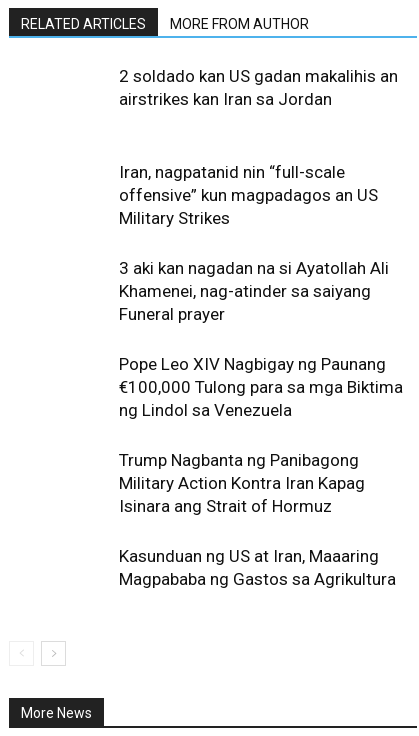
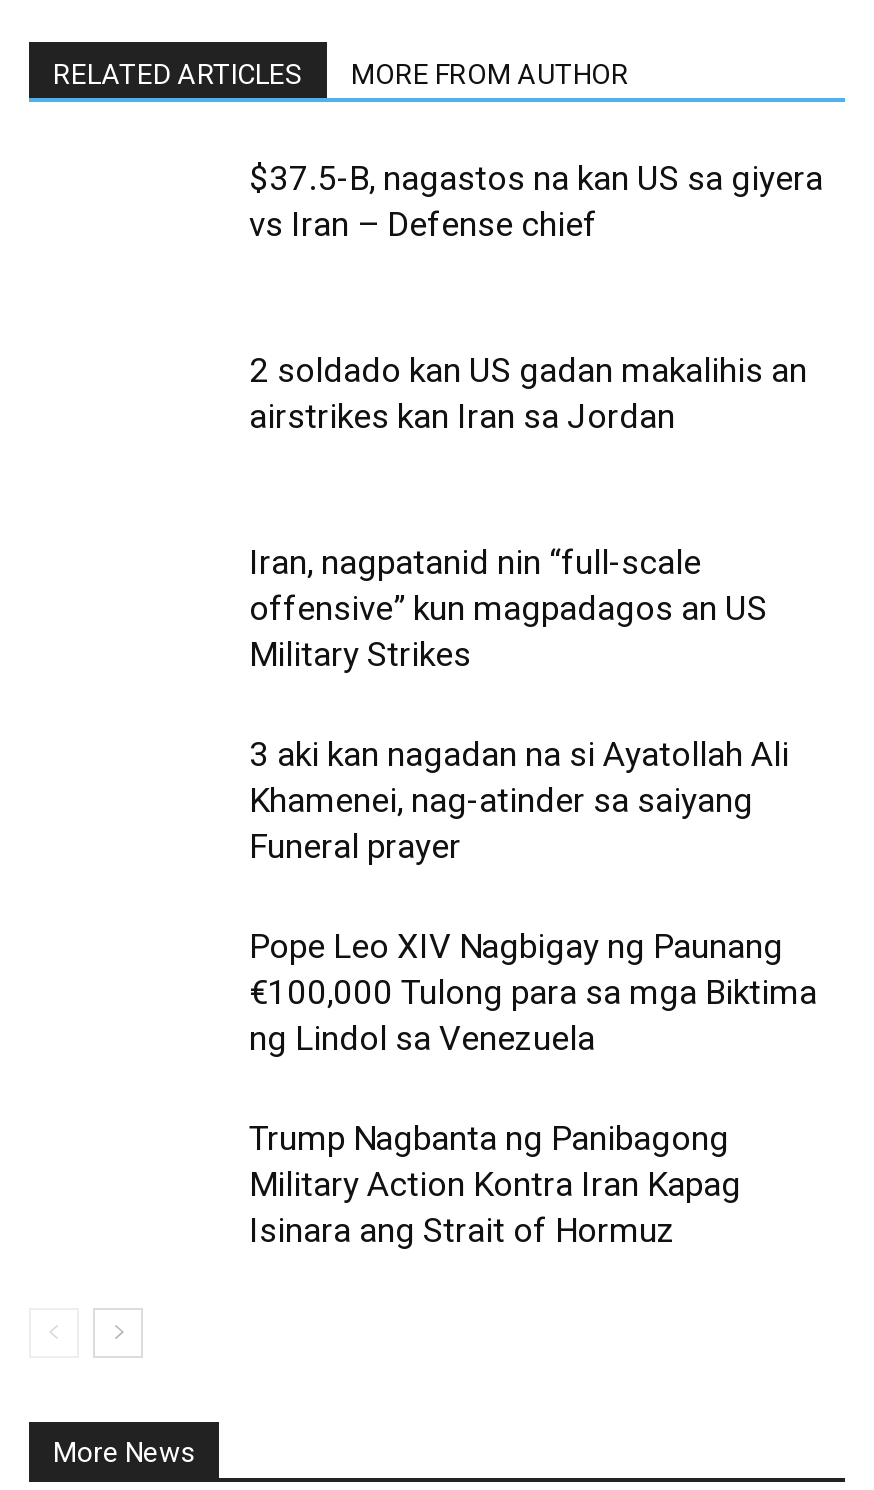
none -> [249,158,823,244] $37.5-B, nagastos na kan US sa giyera | vs Iran – Defense chief
moved [119,66,403,516] -> [249,350,817,1250]: 2 soldado kan US gadan makalihis an | airstrikes kan Iran sa Jordan | Iran, nagpatanid nin “full-scale | ... | Military Action Kontra Iran Kapag | Isinara ang Strait of Hormuz
[119,546,396,589] Kasunduan ng US at Iran, Maaaring | Magpababa ng Gastos sa Agrikultura -> none

